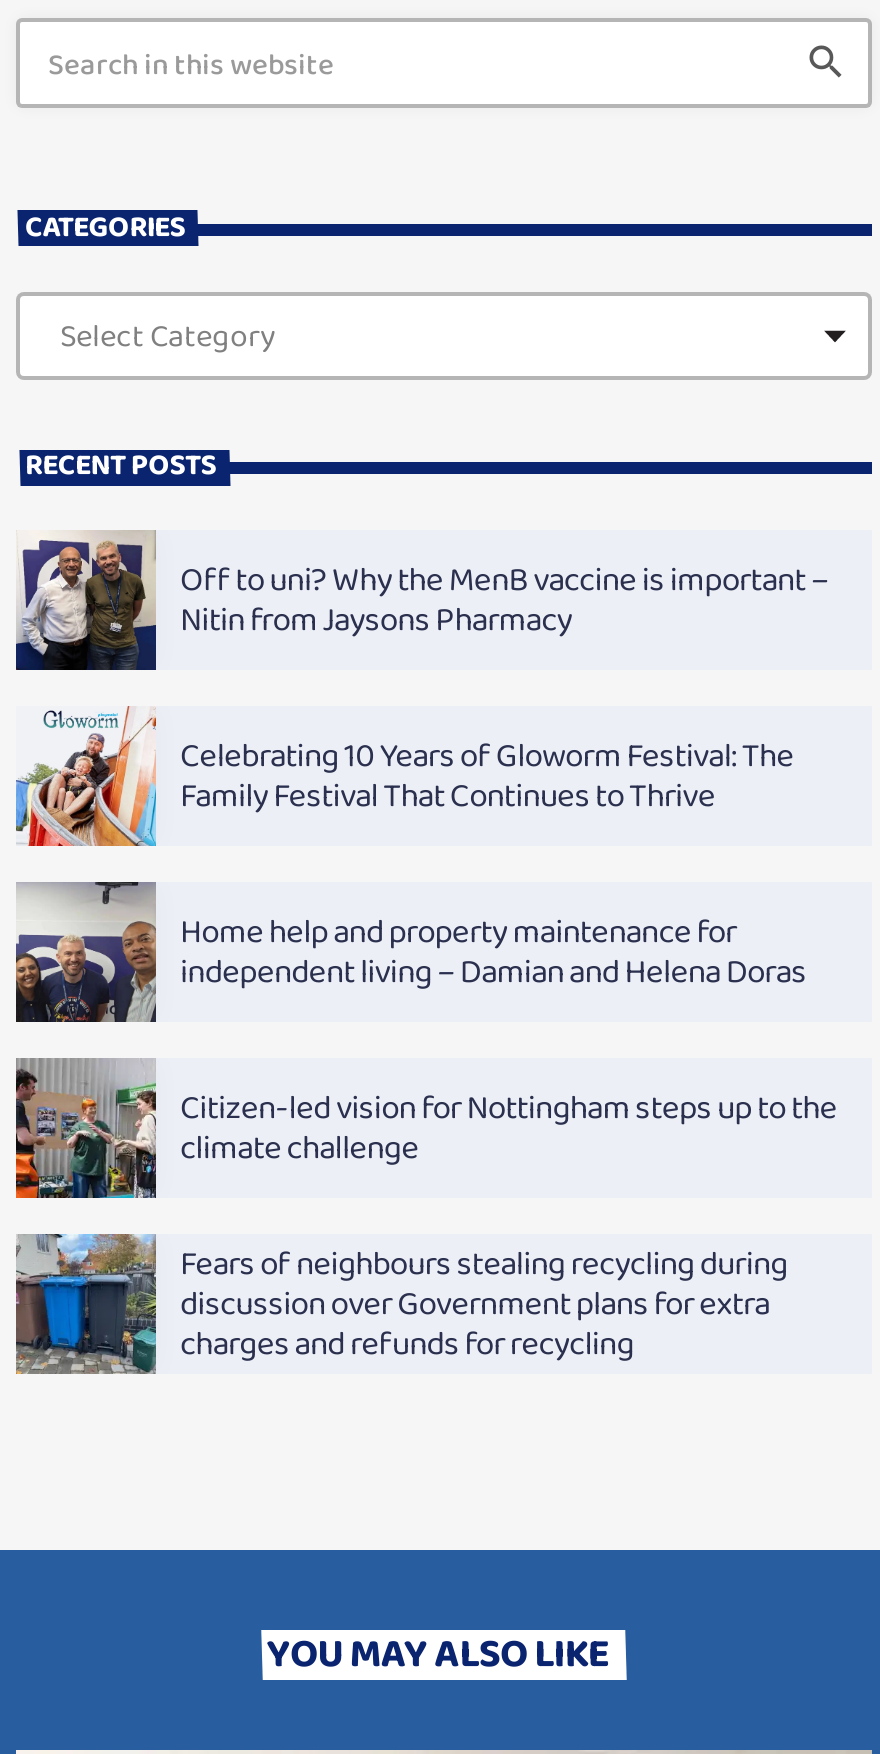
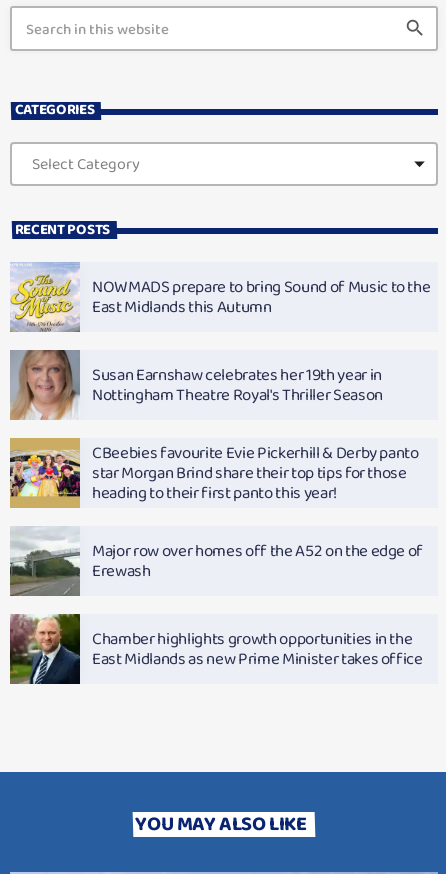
[16,530,828,672] [image] | Off to uni? Why the MenB vaccine is important – | Nitin from Jaysons Pharmacy -> [10,262,430,333] [image] | NOWMADS prepare to bring Sound of Music to the | East Midlands this Autumn
[14,706,794,848] [image] | Celebrating 10 Years of Gloworm Festival: The | Family Festival That Continues to Thrive -> [9,349,383,421] [image] | Susan Earnshaw celebrates her 19th year in | Nottingham Theatre Royal's Thriller Season
[14,880,806,1024] [image] | Home help and property maintenance for | independent living – Damian and Helena Doras -> [9,437,419,509] [image] | CBeebies favourite Evie Pickerhill & Derby panto | star Morgan Brind share their top tips for those | heading to their first panto this year!
[14,1058,837,1200] [image] | Citizen-led vision for Nottingham steps up to the | climate challenge -> [9,527,423,597] [image] | Major row over homes off the A52 on the edge of | Erewash
[14,1232,788,1374] [image] | Fears of neighbours stealing recycling during | discussion over Government plans for extra | charges and refunds for recycling -> [9,613,423,685] [image] | Chamber highlights growth opportunities in the | East Midlands as new Prime Minister takes office

